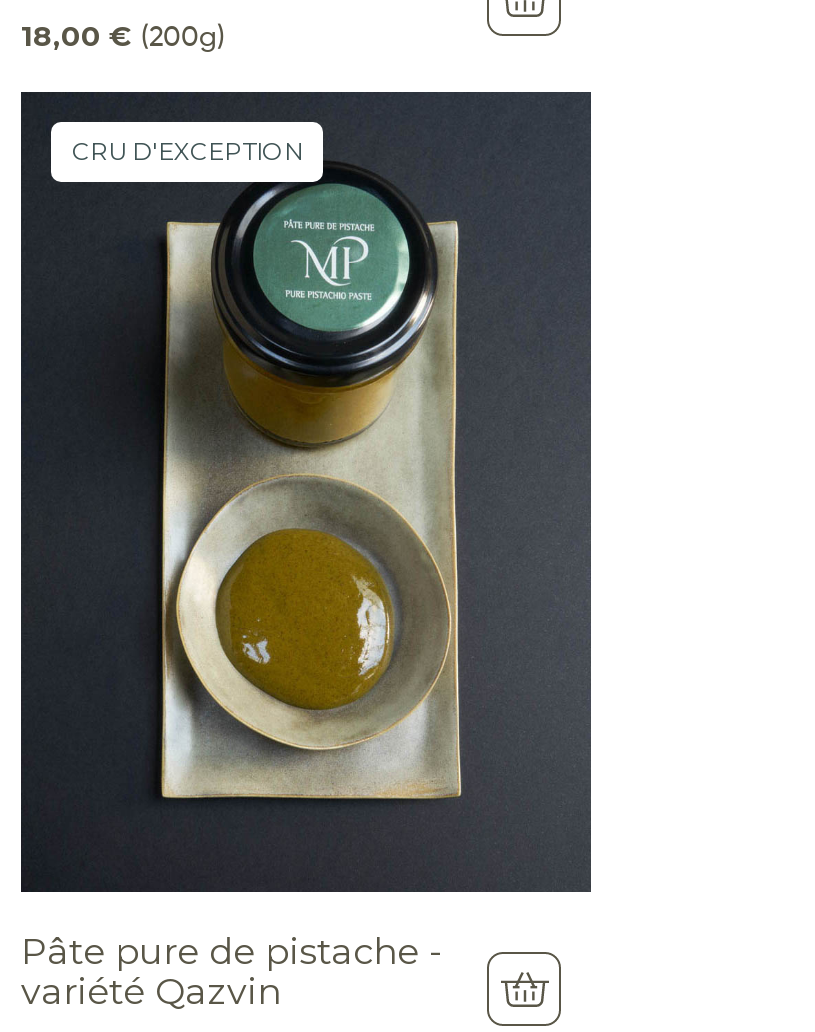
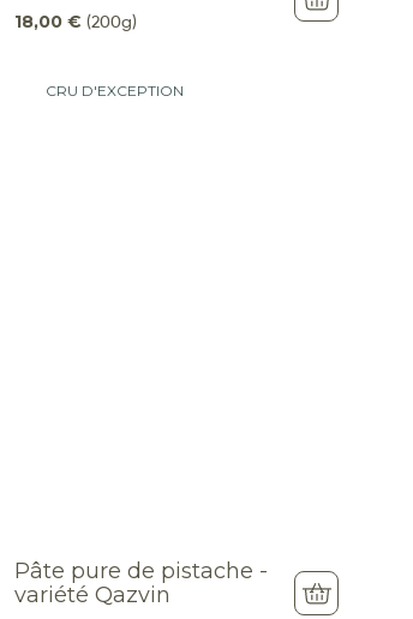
[19,90,593,894] [image] -> none

